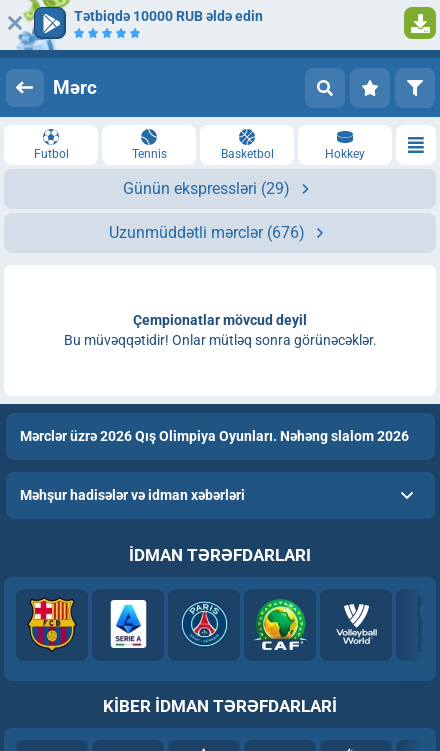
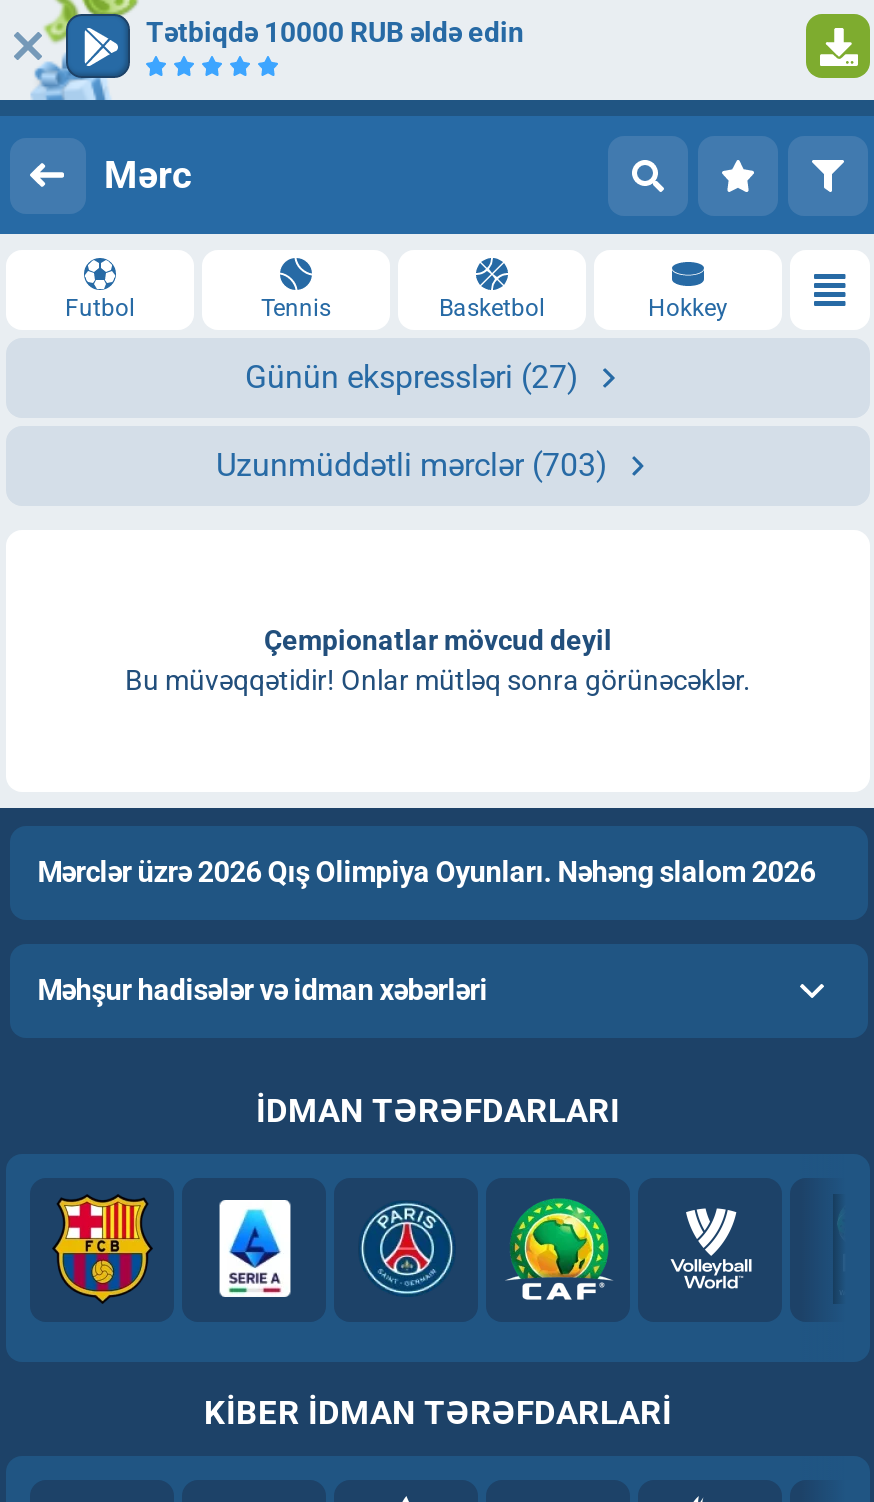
[123,179,290,198] Günün ekspressləri (29) -> [245,358,579,396] Günün ekspressləri (27)
[109,223,305,242] Uzunmüddətli mərclər (676) -> [216,446,608,484] Uzunmüddətli mərclər (703)

